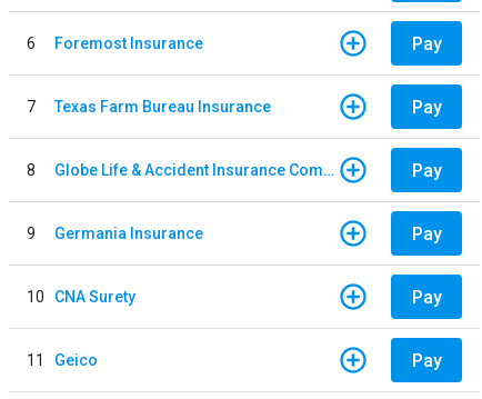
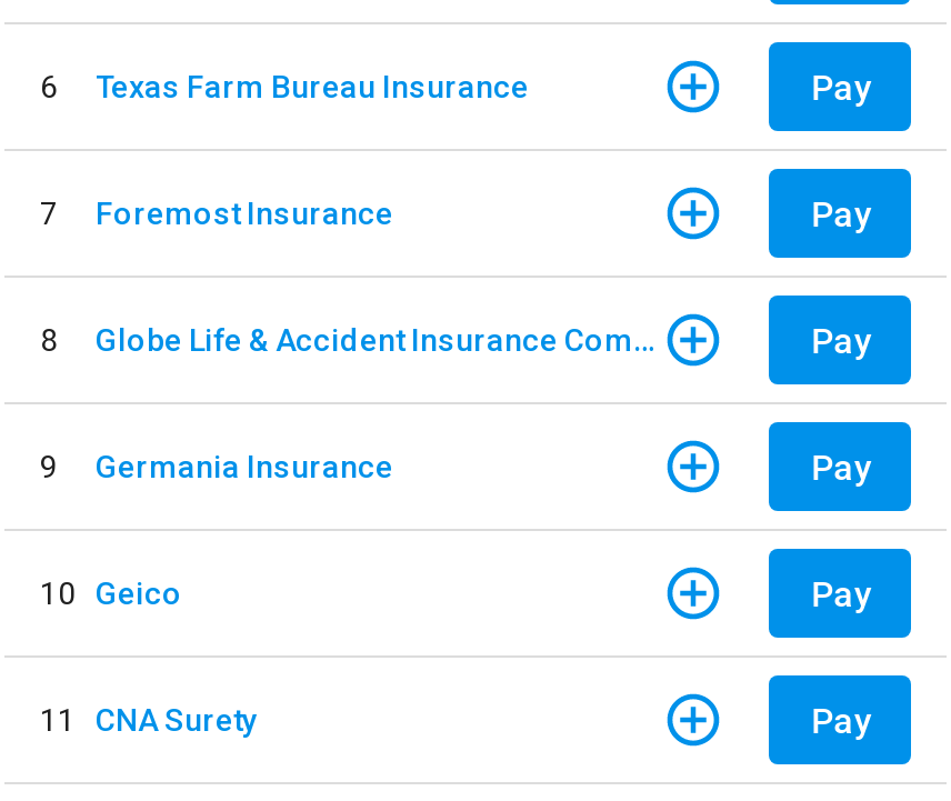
moved [54,34,203,52] -> [96,194,393,230]: Foremost Insurance
moved [54,97,271,115] -> [96,68,529,103]: Texas Farm Bureau Insurance
[27,287,135,305] 10 CNA Surety -> [40,574,182,610] 10 Geico
[27,351,98,368] 11 Geico -> [40,701,258,737] 11 CNA Surety

